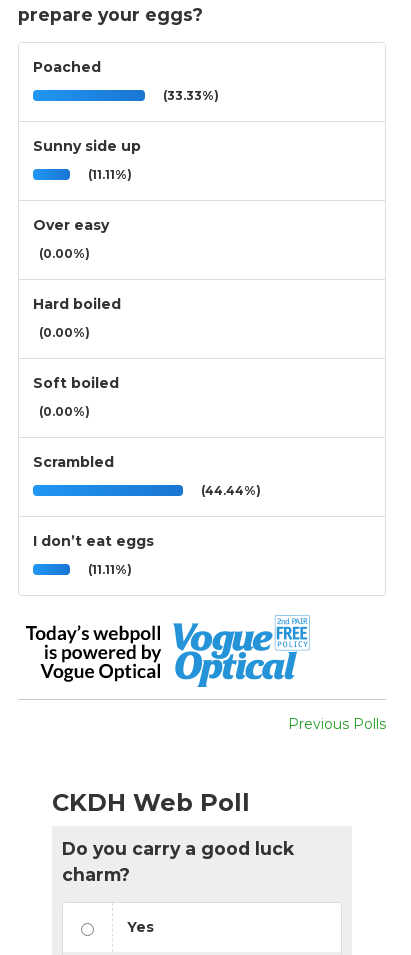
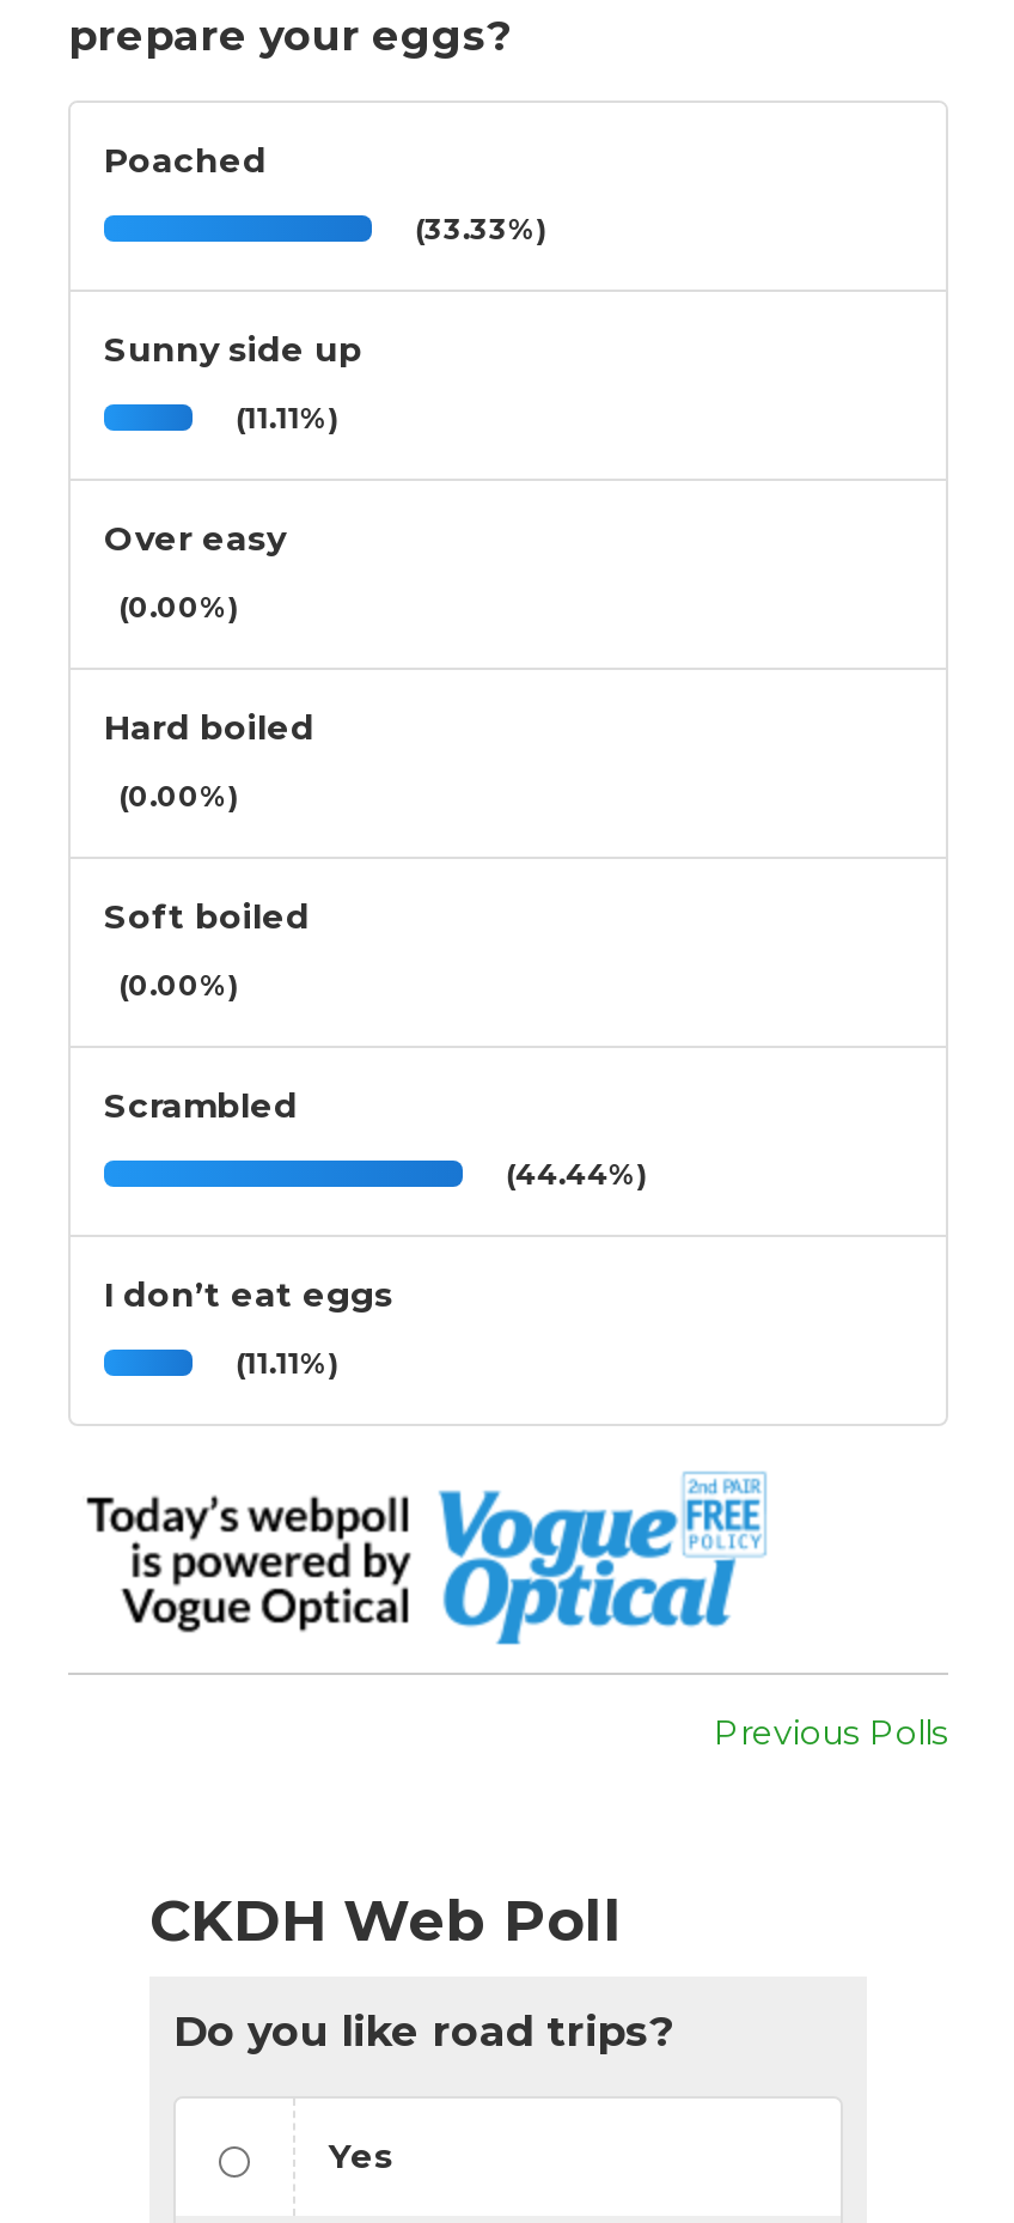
[62,838,294,885] Do you carry a good luck | charm? -> [173,2005,673,2055] Do you like road trips?

